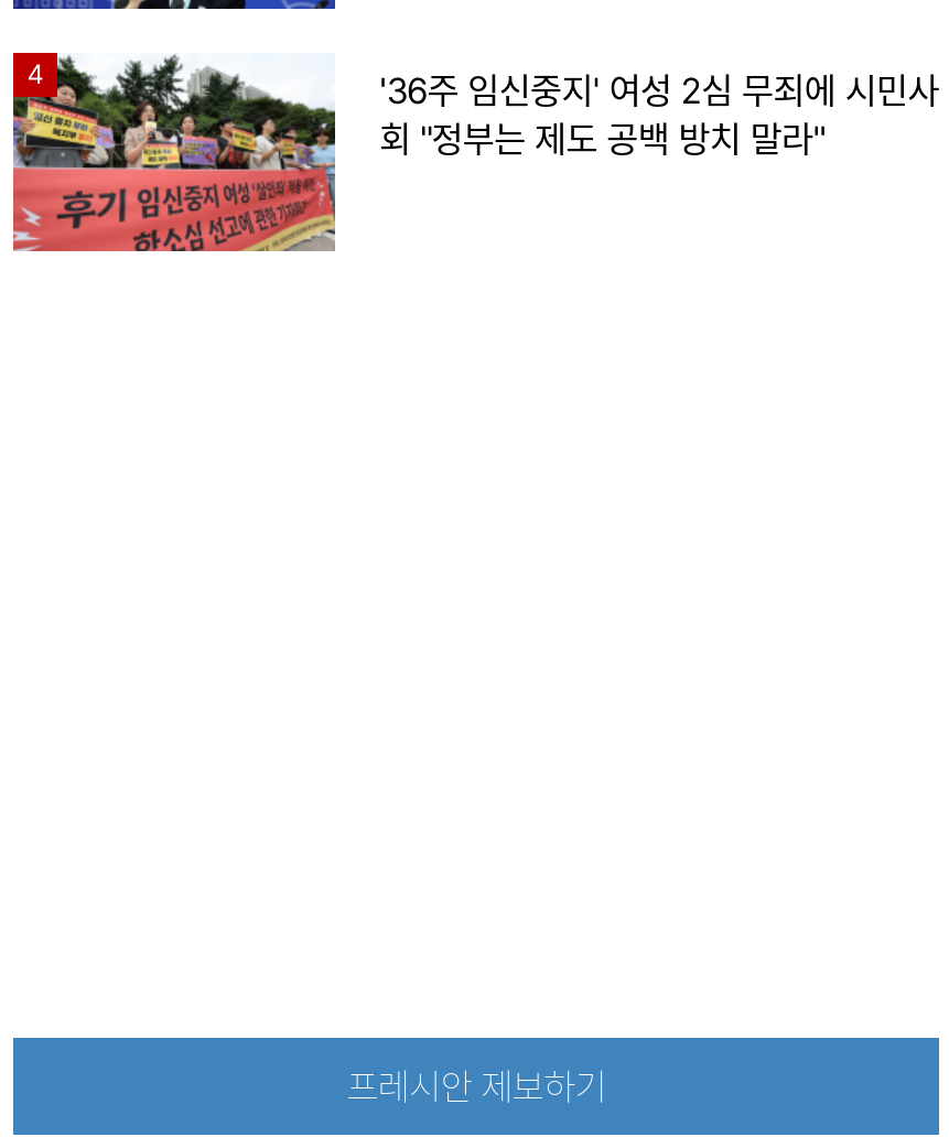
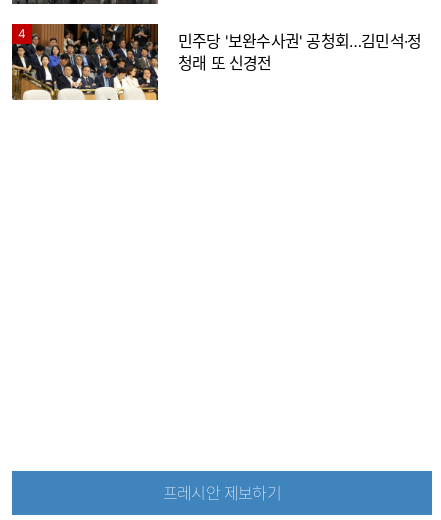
[11,53,939,253] [image] | '36주 임신중지' 여성 2심 무죄에 시민사 | 회 "정부는 제도 공백 방치 말라" -> [11,23,421,114] [image] | 민주당 '보완수사권' 공청회…김민석·정 | 청래 또 신경전

